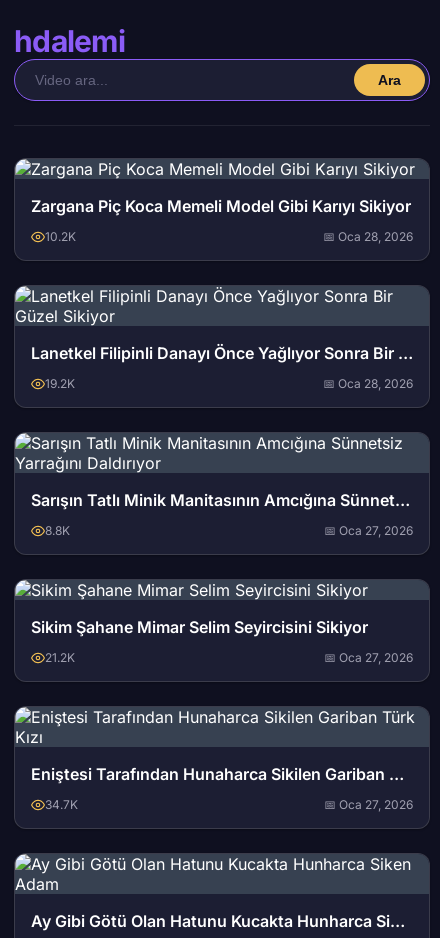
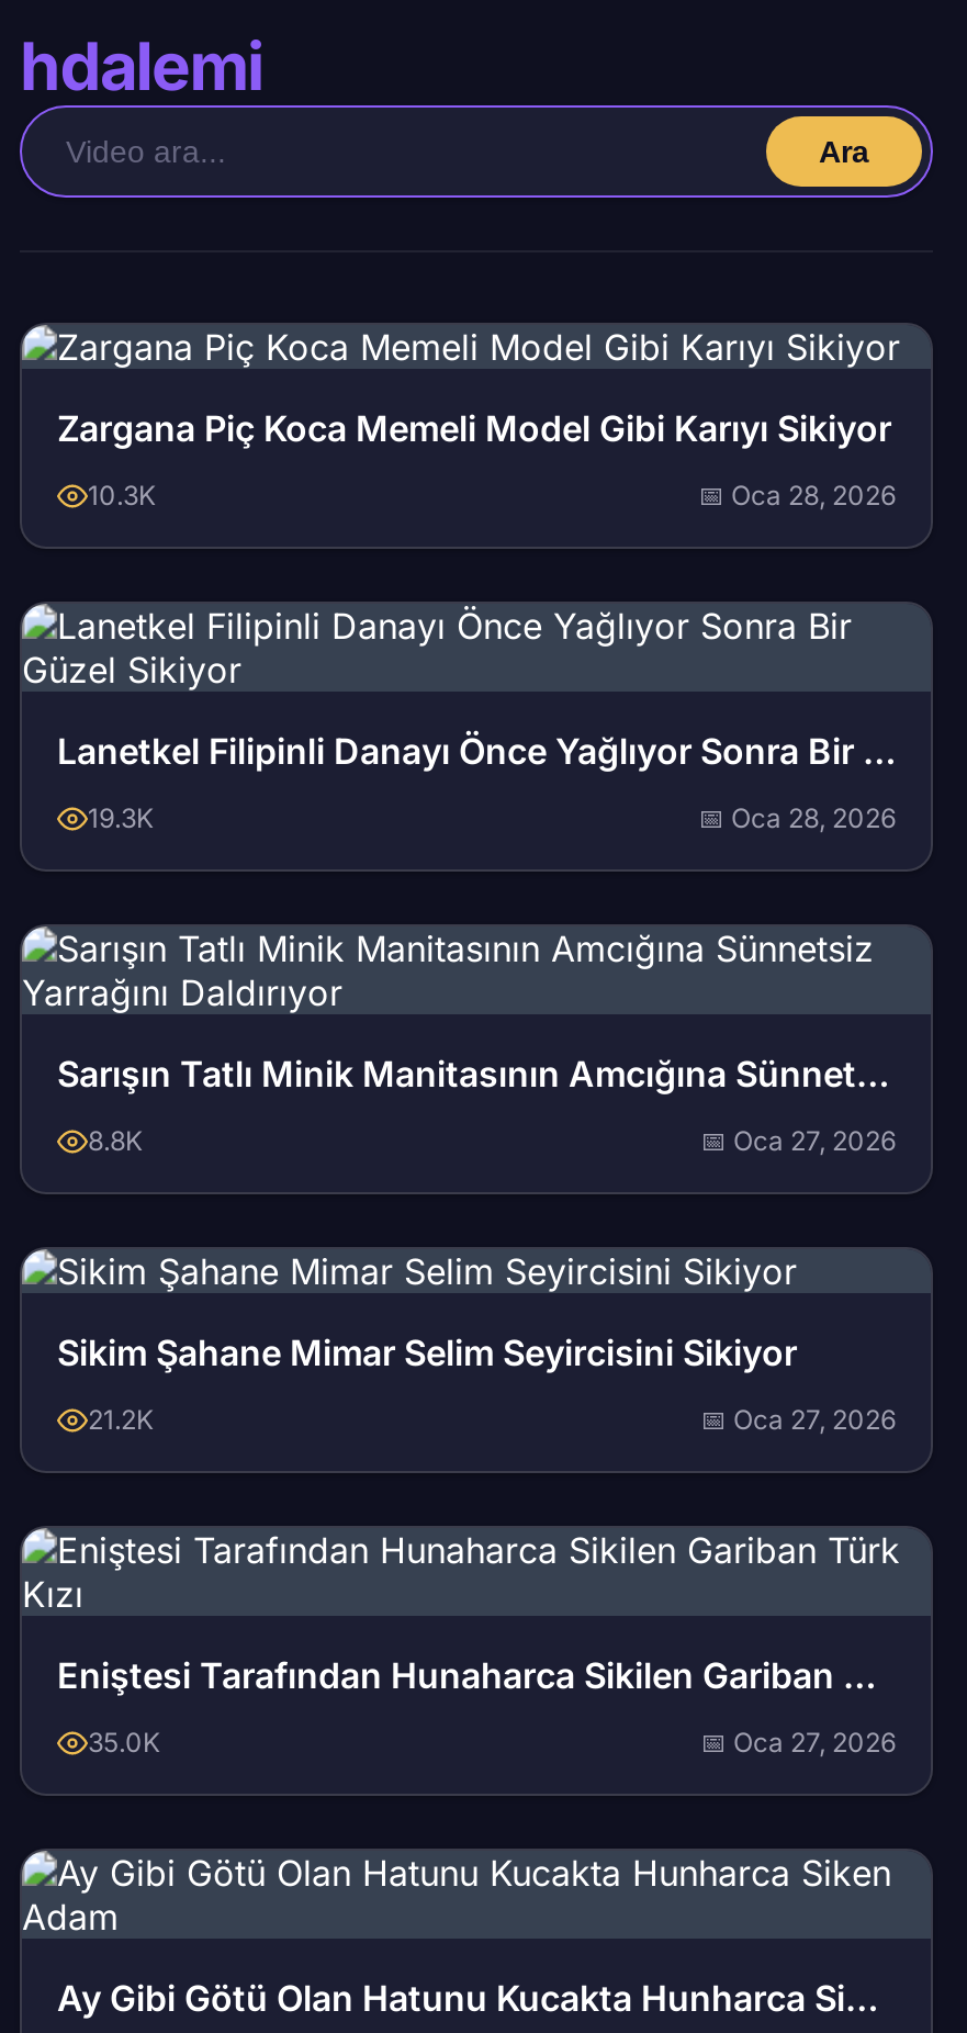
[45,229,76,244] 10.2K -> [88,479,156,512] 10.3K
[45,376,75,391] 19.2K -> [88,801,154,834] 19.3K
[45,797,78,812] 34.7K -> [88,1726,160,1759] 35.0K

